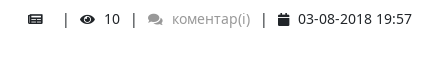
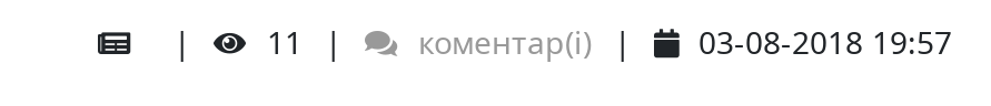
[100,9,120,28] 10 -> [258,21,303,63] 11

